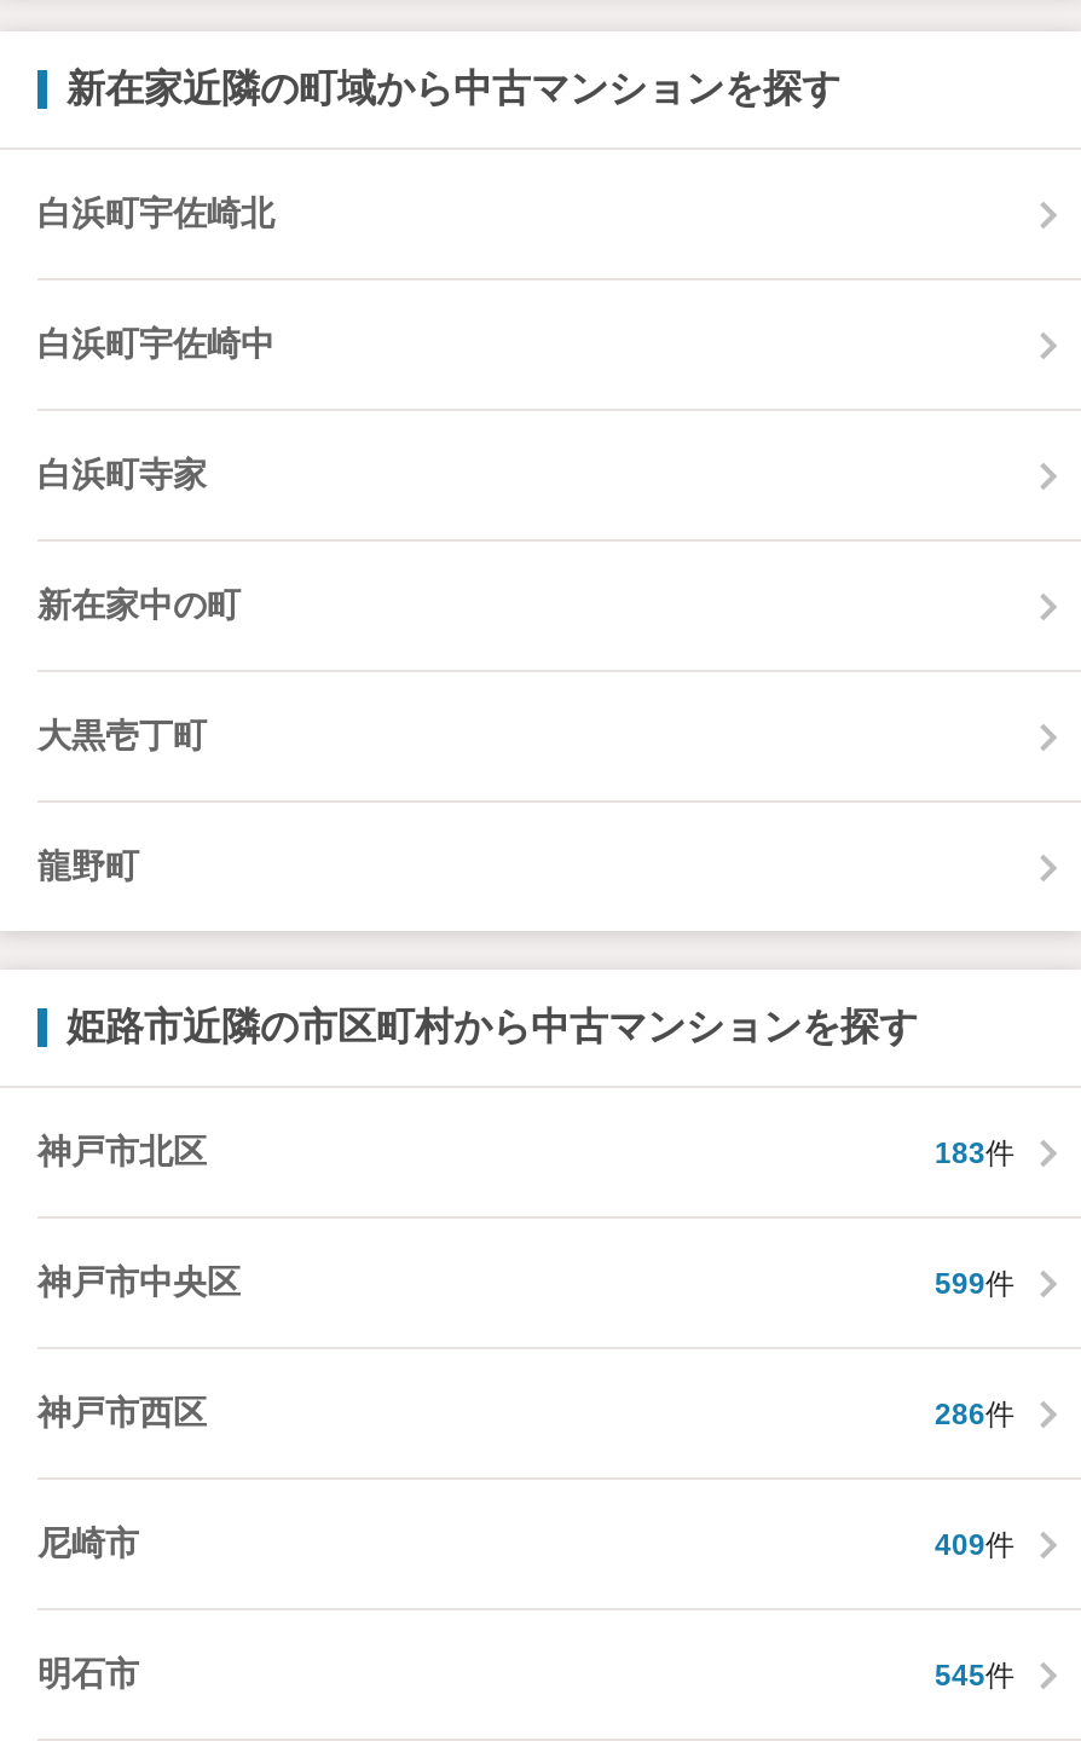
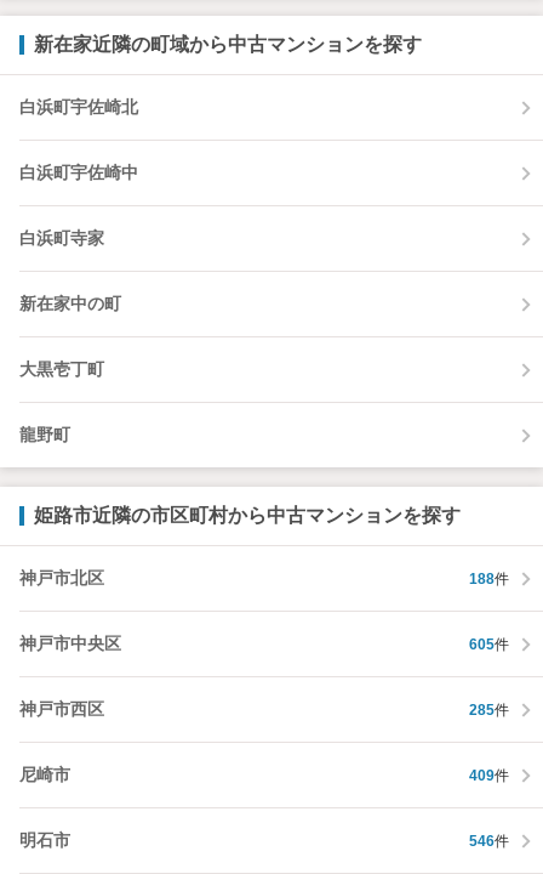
[935,1135,1014,1169] 183件 -> [469,570,509,587] 188件
[935,1266,1014,1300] 599件 -> [469,635,509,652] 605件
[935,1396,1014,1430] 286件 -> [469,701,509,718] 285件
[935,1658,1014,1691] 545件 -> [469,832,509,849] 546件

